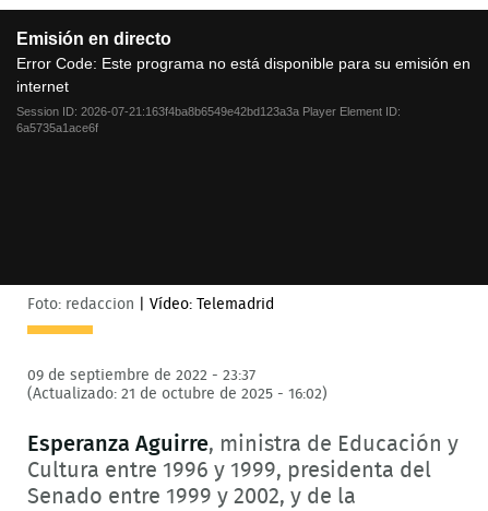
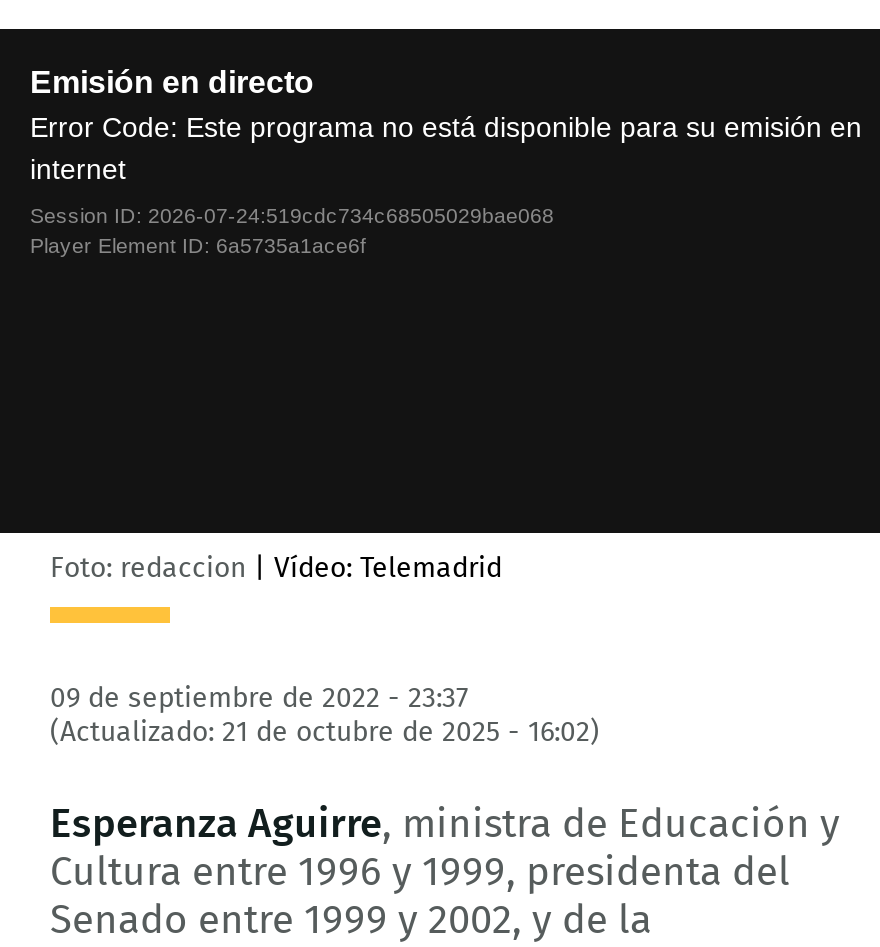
[16,105,401,135] Session ID: 2026-07-21:163f4ba8b6549e42bd123a3a Player Element ID: | 6a5735a1ace6f -> [30,203,554,257] Session ID: 2026-07-24:519cdc734c68505029bae068 | Player Element ID: 6a5735a1ace6f

